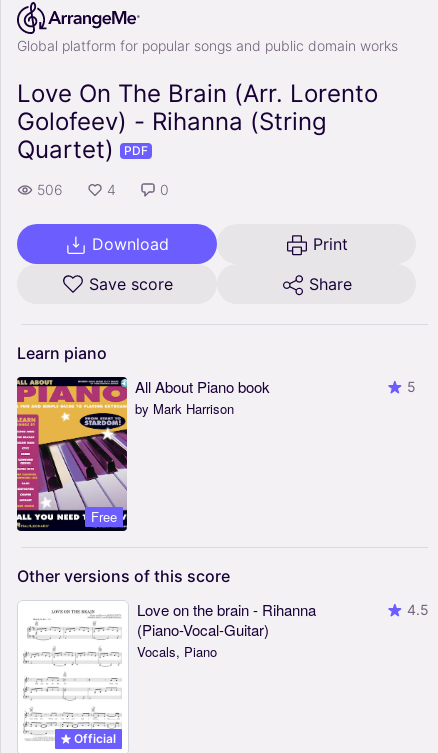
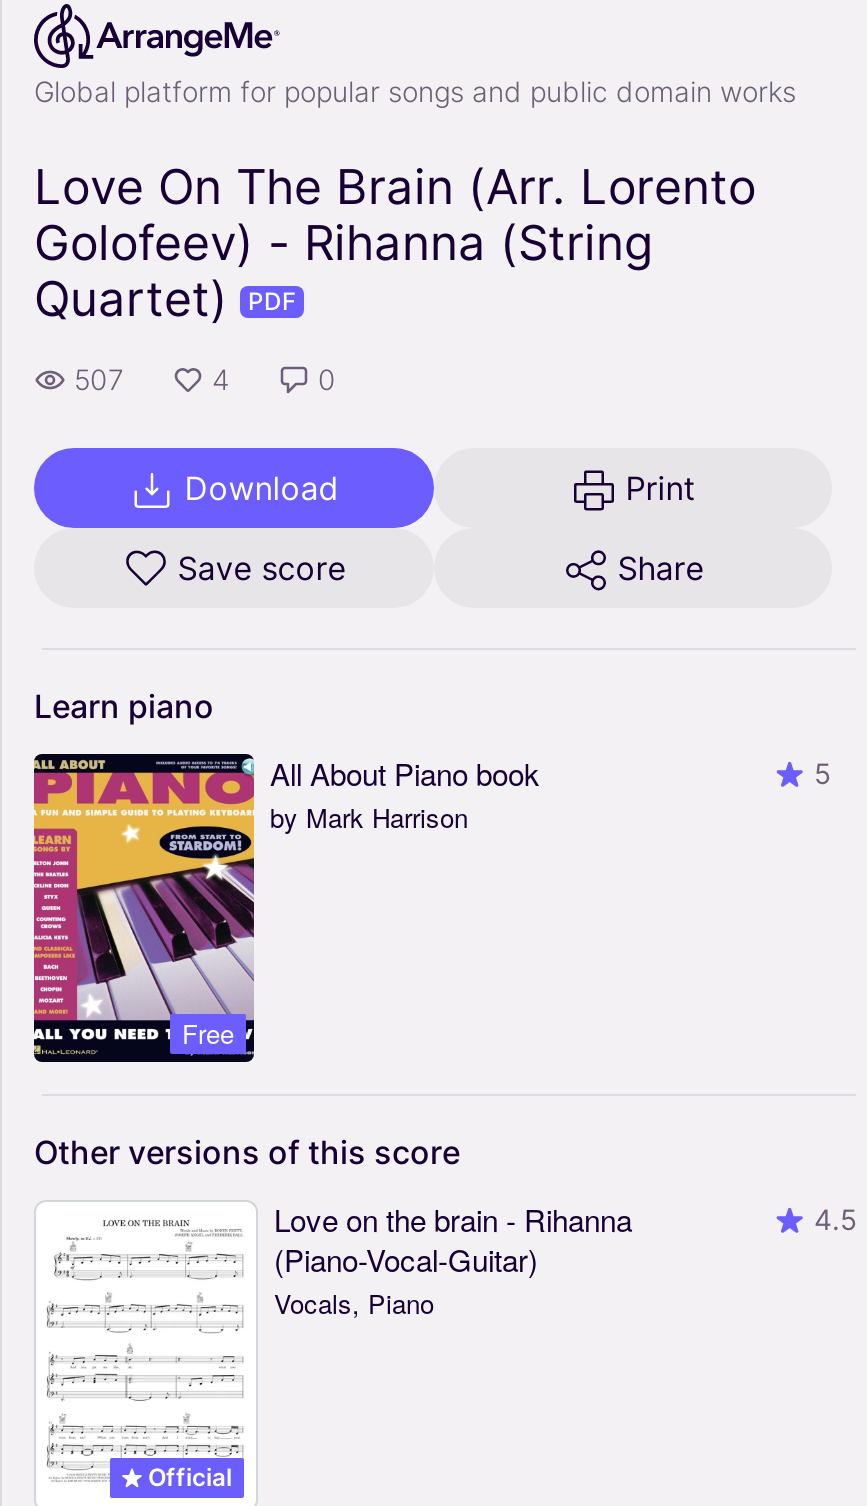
[37,181,63,198] 506 -> [74,363,124,397] 507

